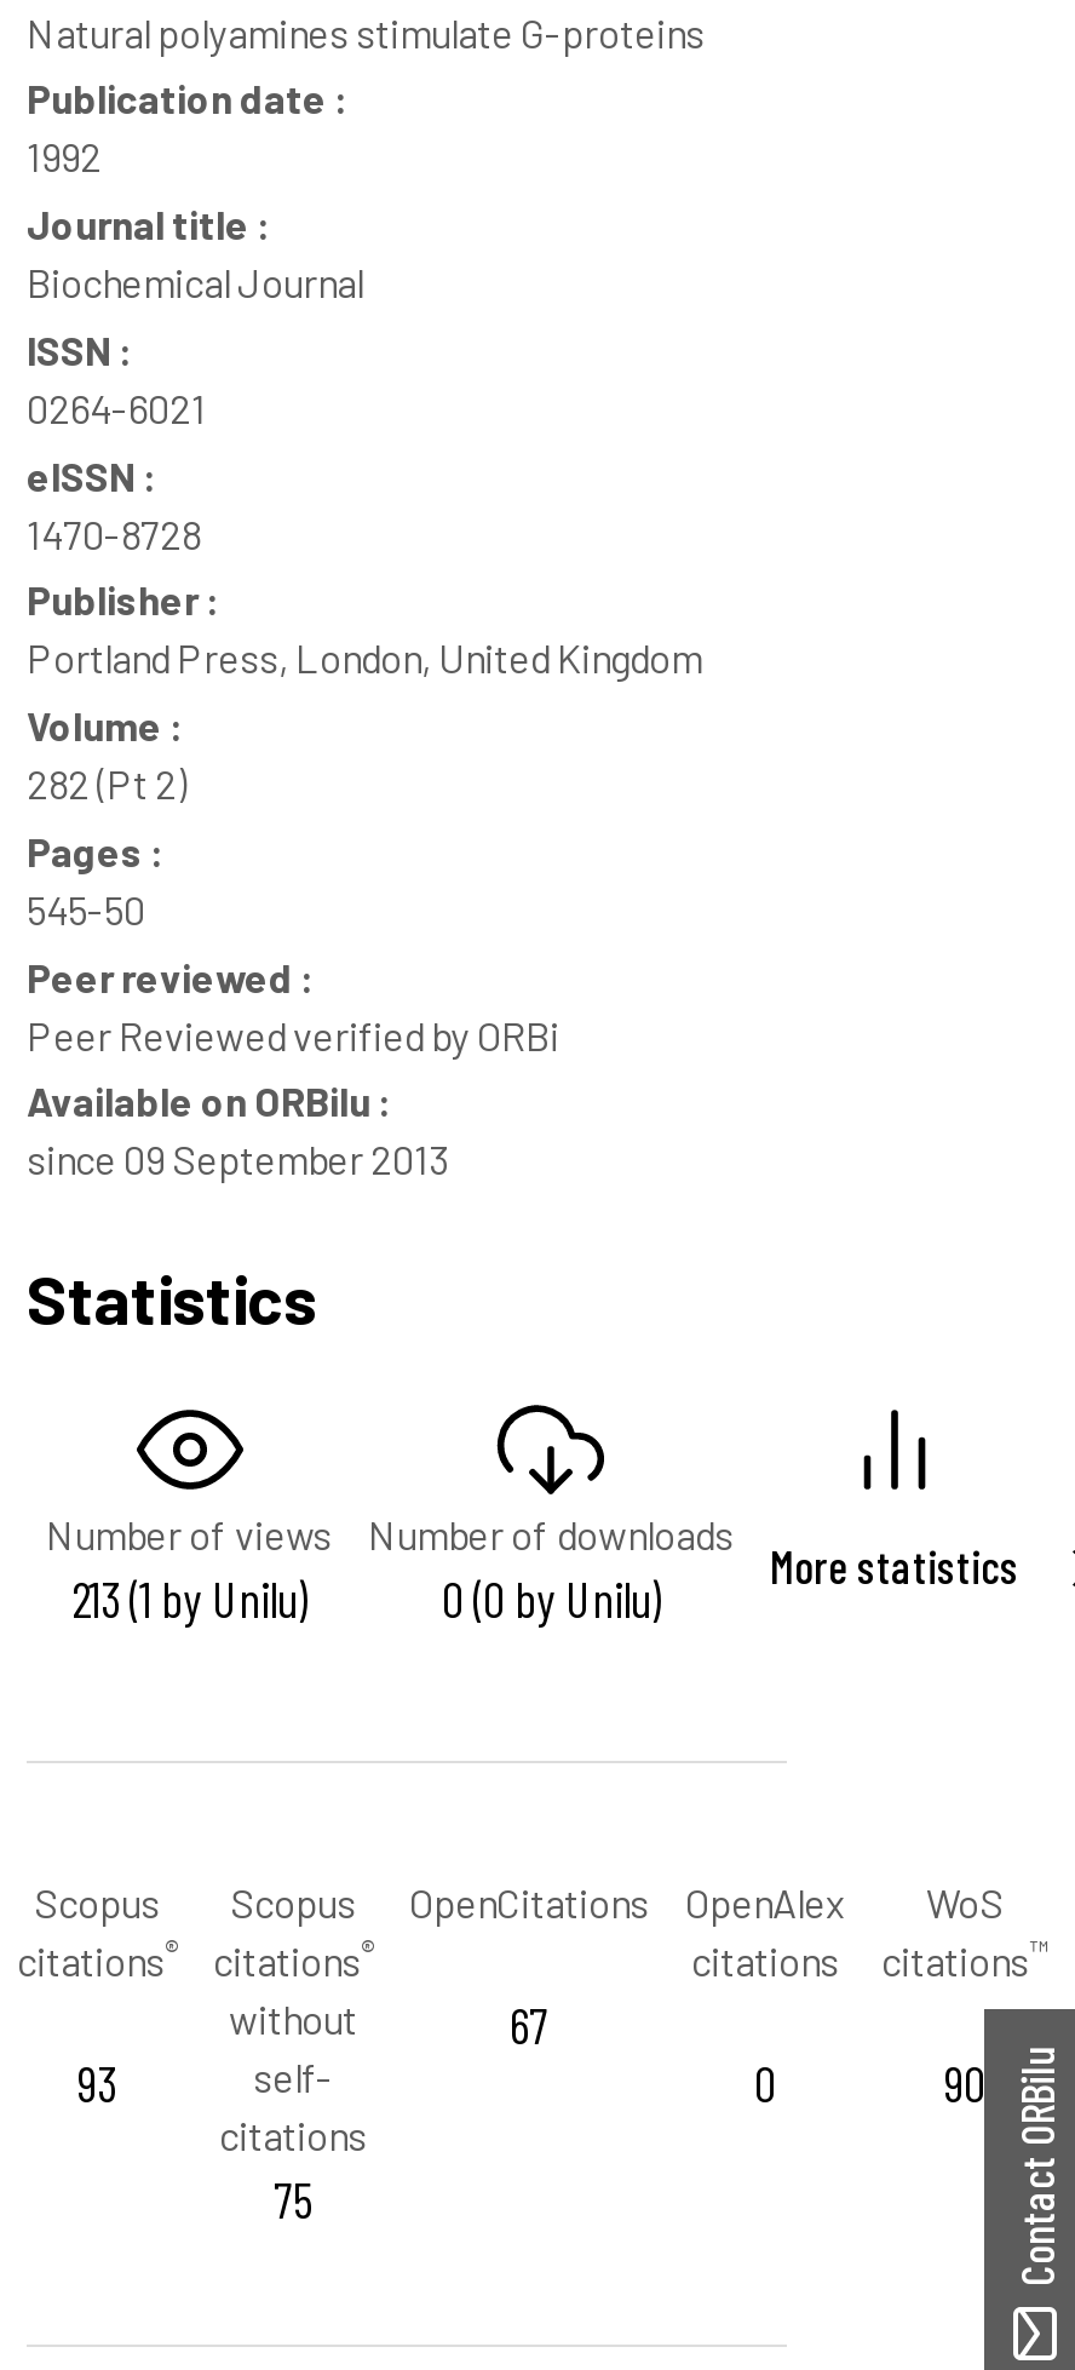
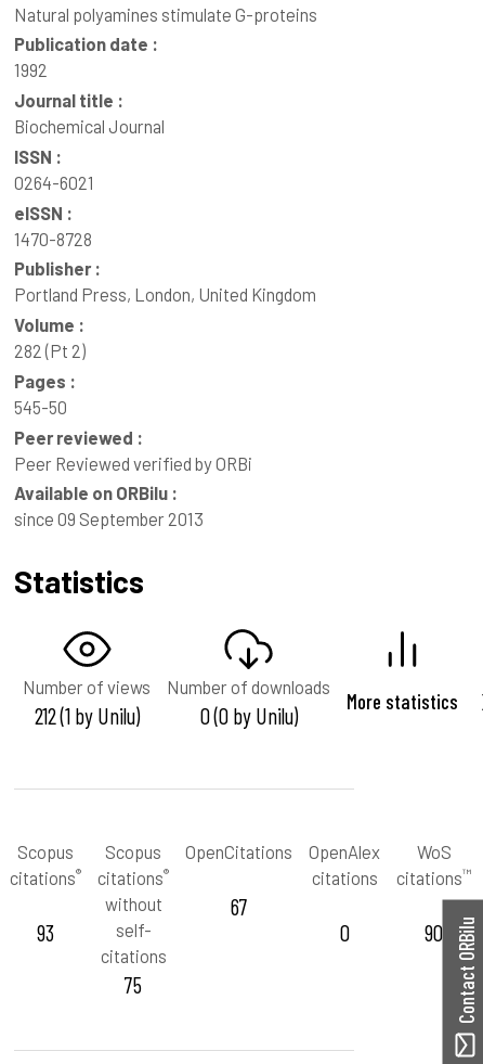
[71,1567,306,1627] 213 (1 by Unilu) -> [34,702,139,729] 212 (1 by Unilu)

